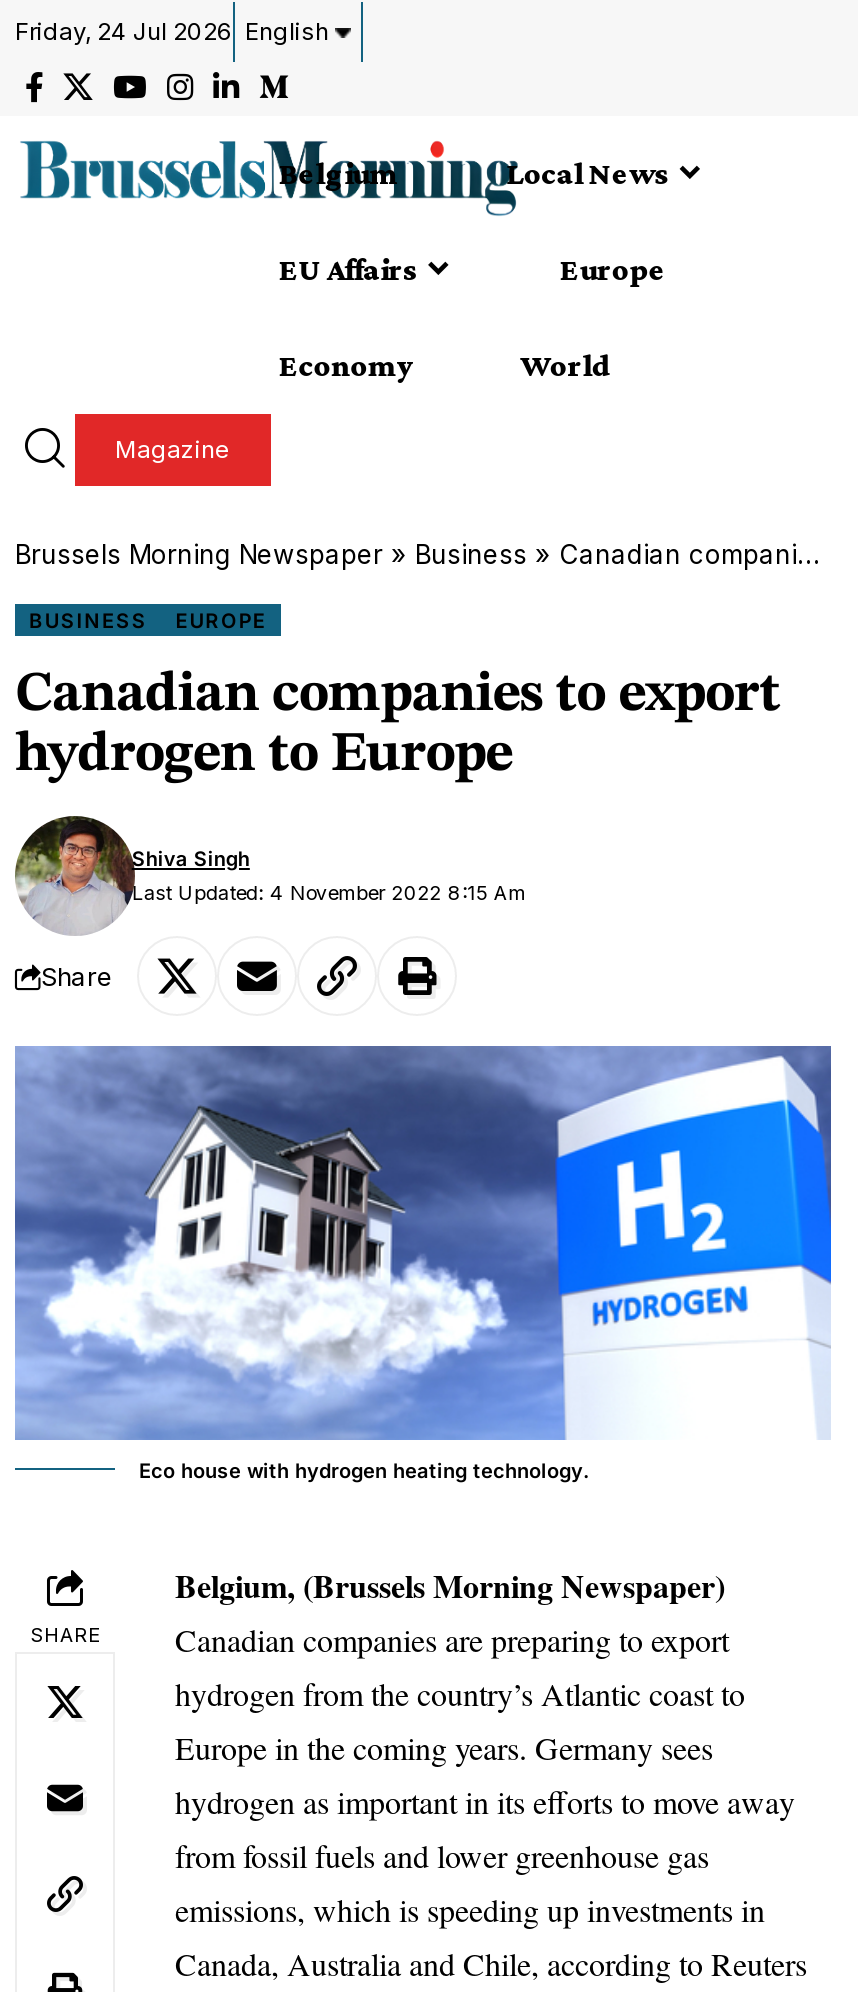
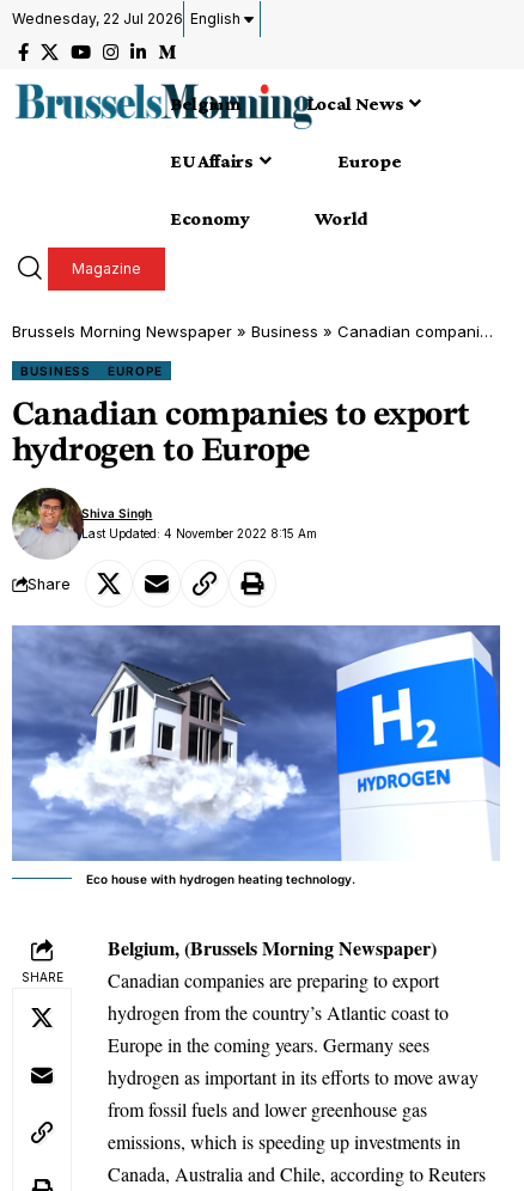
[15,16,335,46] Friday, 24 Jul 2026 English -> [12,10,244,28] Wednesday, 22 Jul 2026 English

